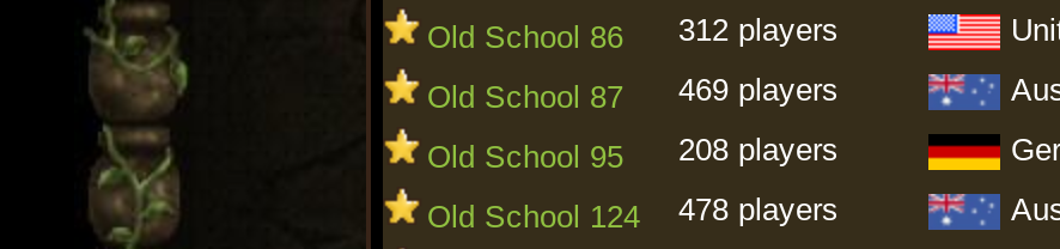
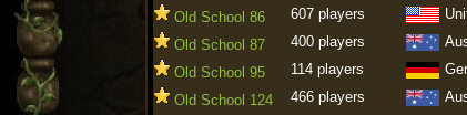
[427,12,839,55] Old School 86 312 players -> [174,6,364,25] Old School 86 607 players
[427,72,839,115] Old School 87 469 players -> [174,33,364,53] Old School 87 400 players
[427,132,839,175] Old School 95 208 players -> [174,61,363,81] Old School 95 114 players
[427,192,839,235] Old School 124 478 players -> [174,88,364,108] Old School 124 466 players

